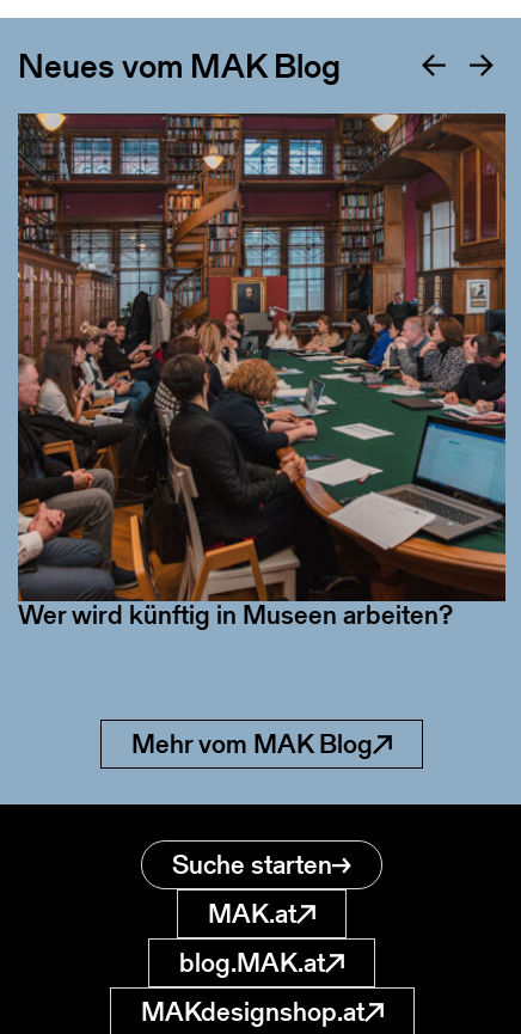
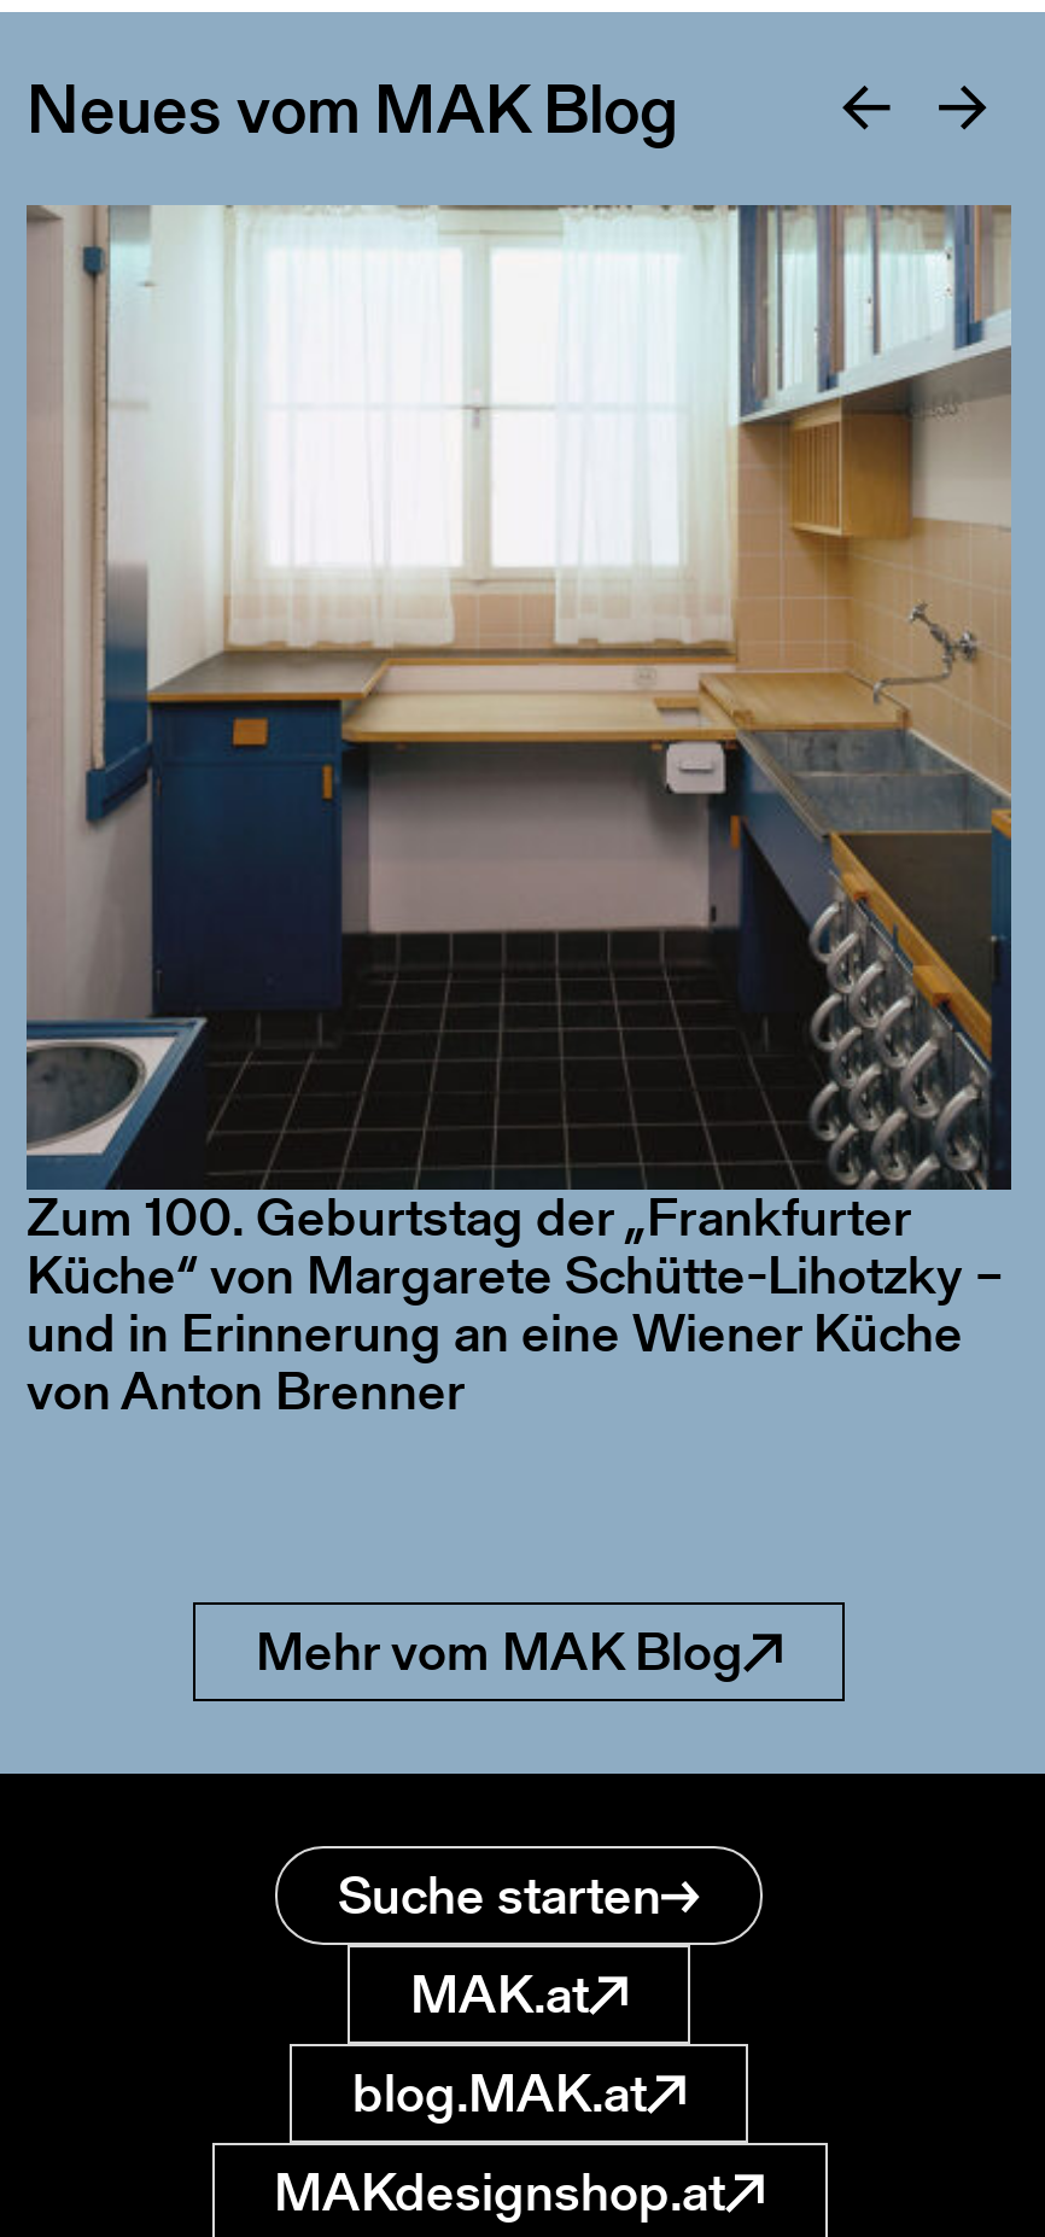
[17,112,507,531] [image] -> [27,205,1014,1182] [image]
[18,597,453,634] Wer wird künftig in Museen arbeiten? -> [27,1180,1004,1429] Zum 100. Geburtstag der „Frankfurter | Küche“ von Margarete Schütte-Lihotzky – | und in Erinnerung an eine Wiener Küche | von Anton Brenner

